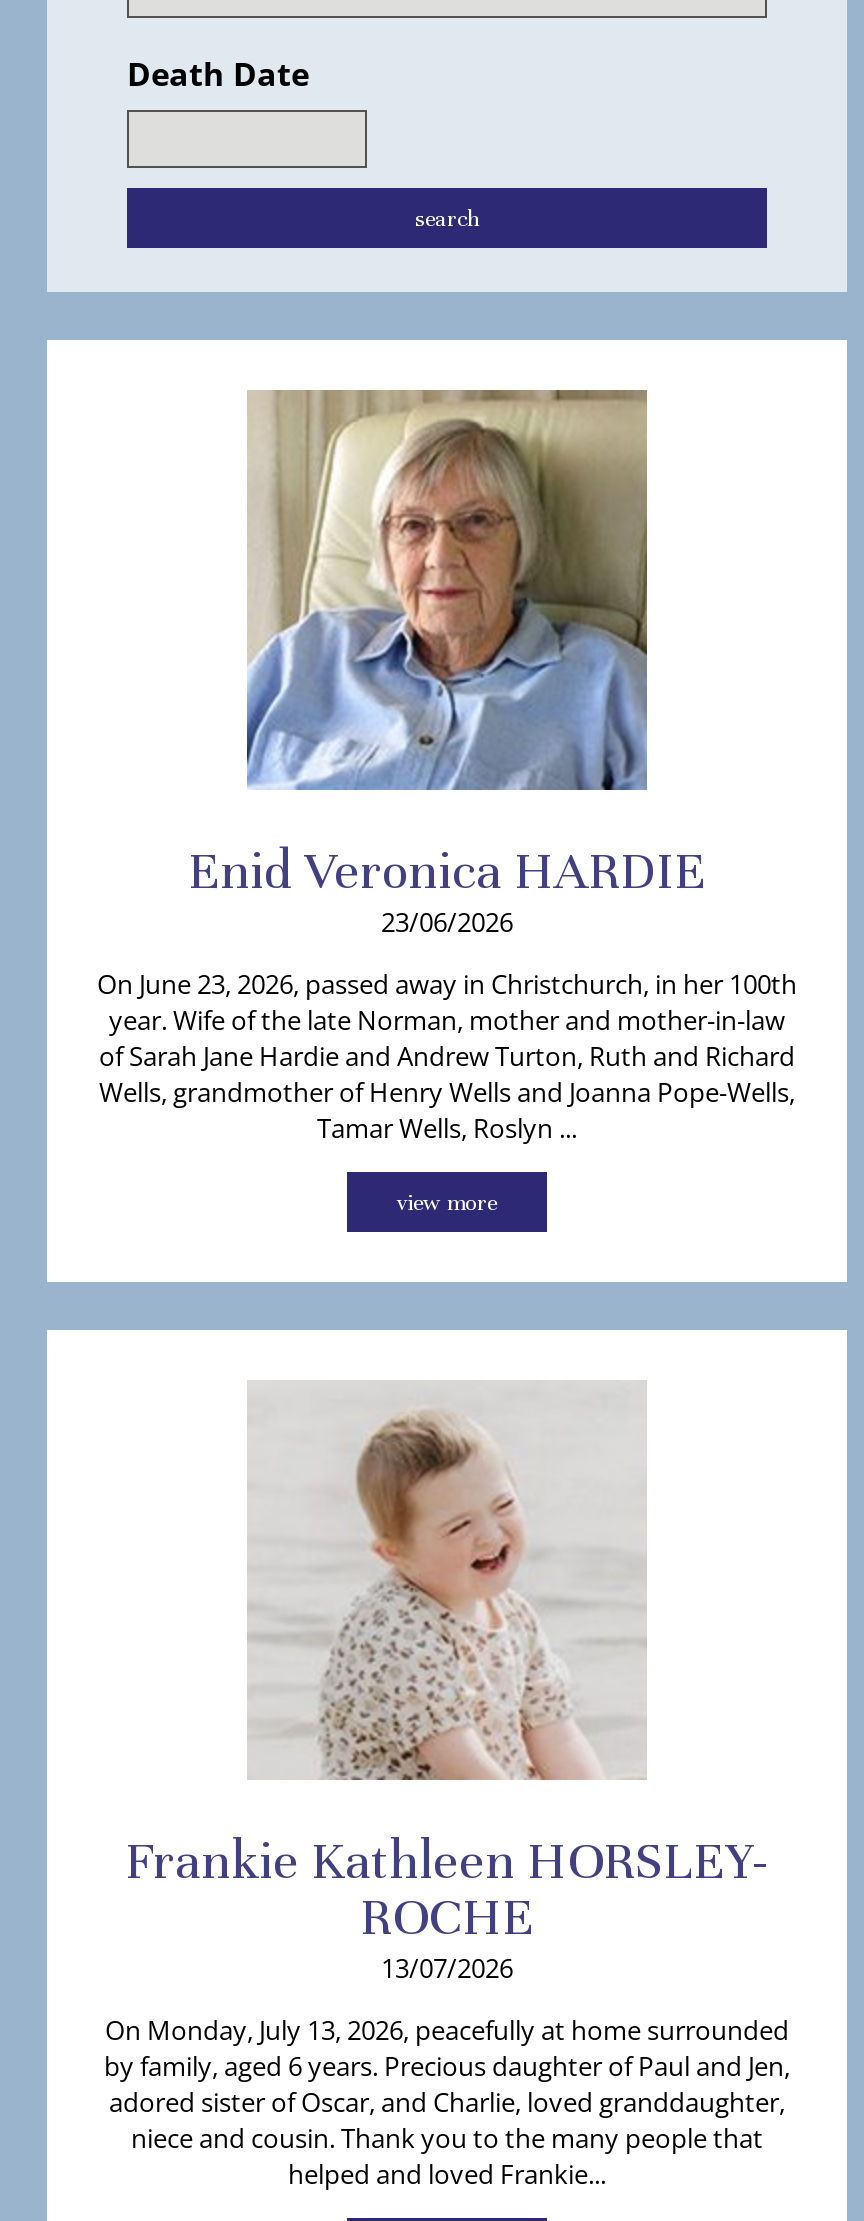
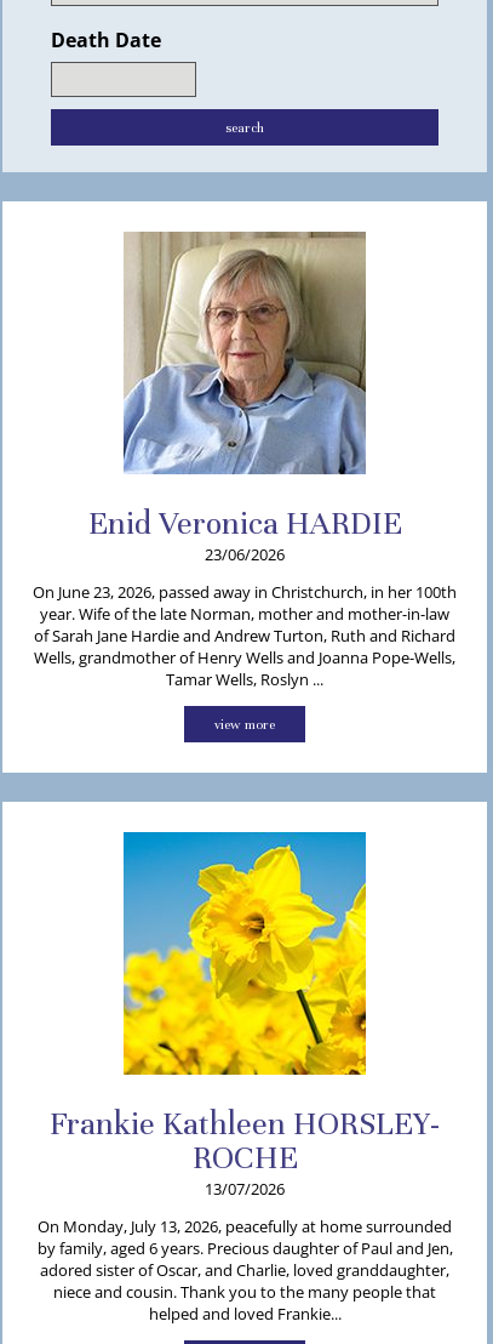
[247,1380,647,1782] [image] -> [122,831,367,1076] [image]

